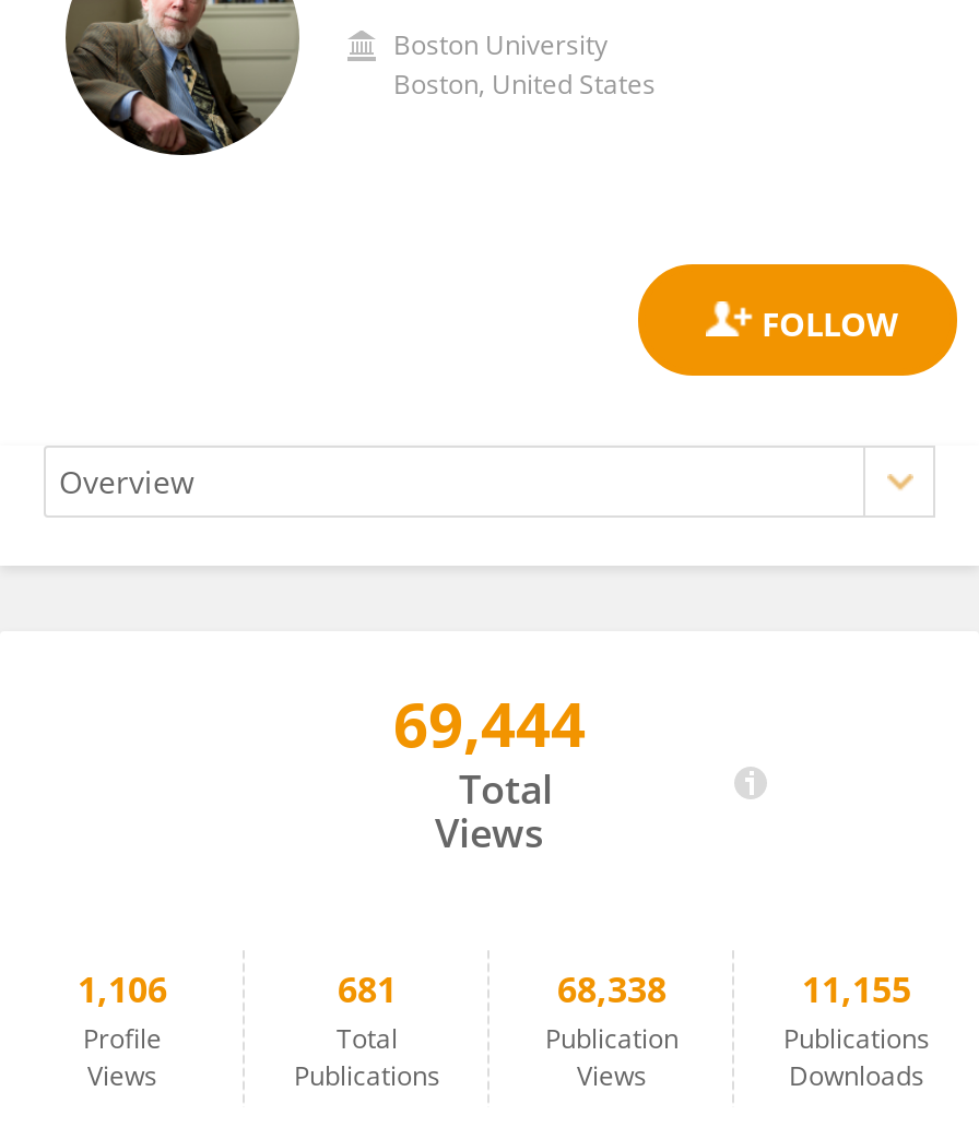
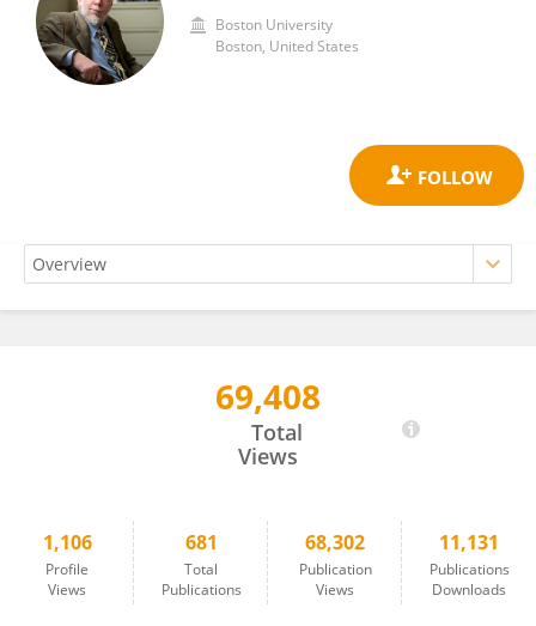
[393,681,586,764] 69,444 -> [215,373,321,419] 69,408
[557,965,667,1013] 68,338 -> [305,529,365,555] 68,302
[802,965,911,1013] 11,155 -> [439,529,499,555] 11,131

